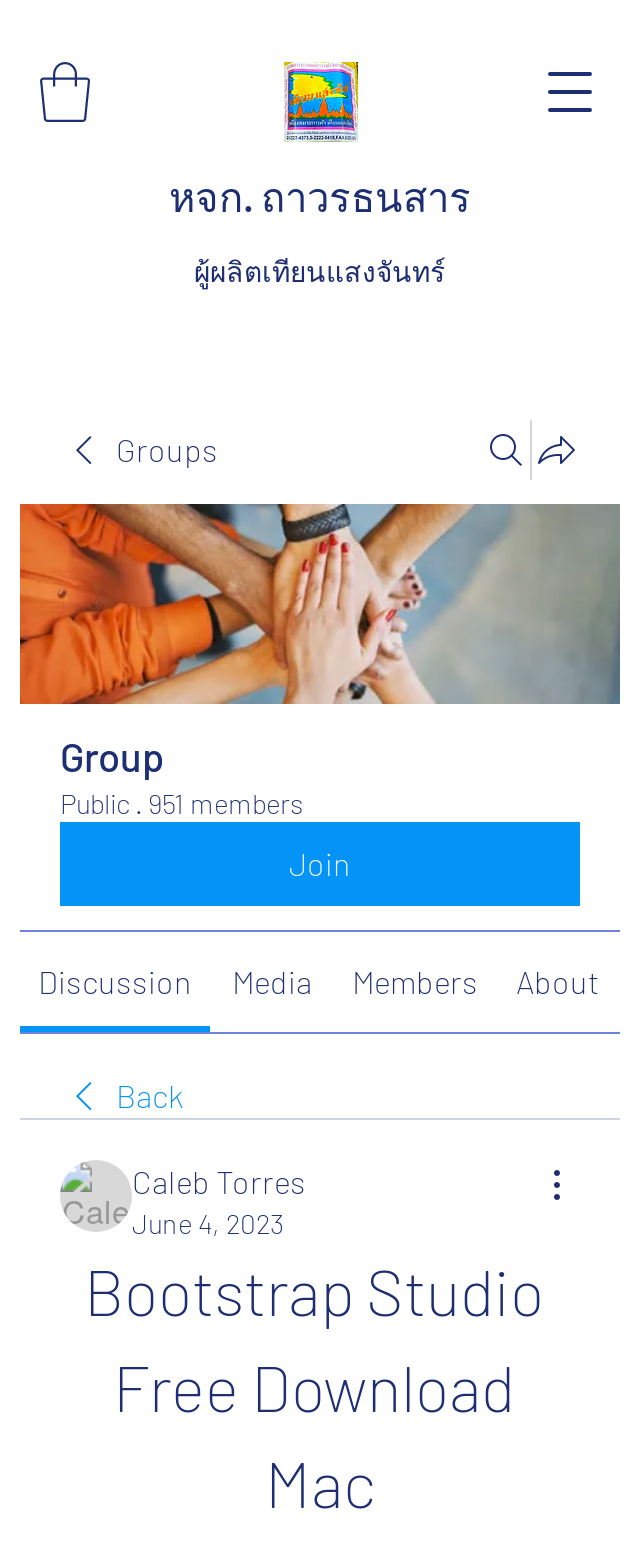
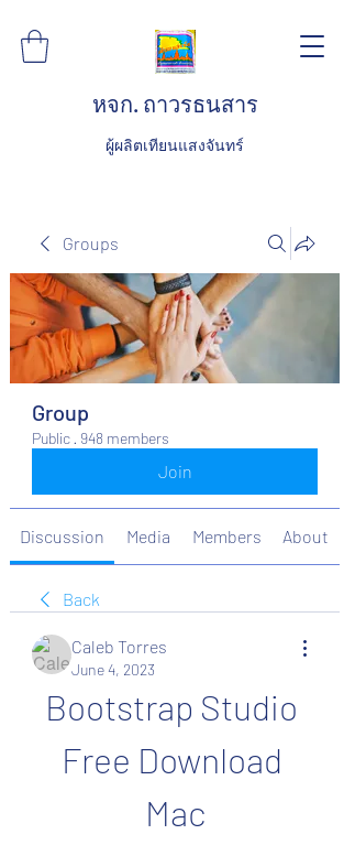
[60,786,304,820] Public 951 members -> [32,429,169,447] Public 948 members

